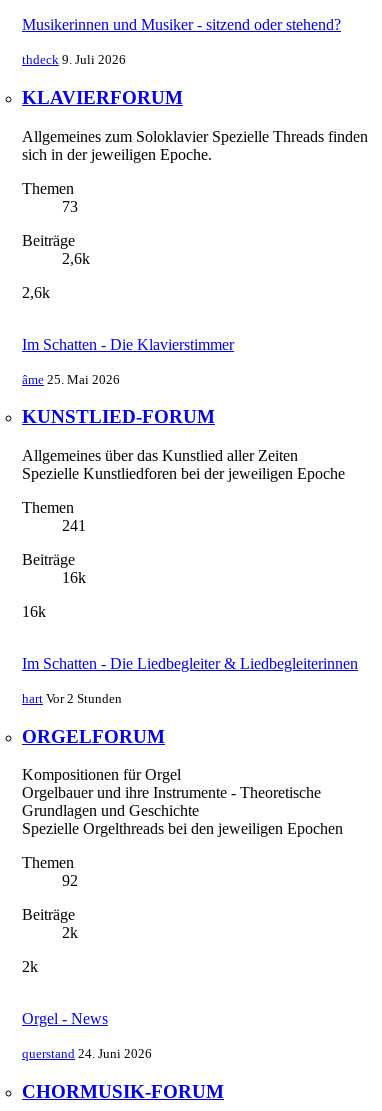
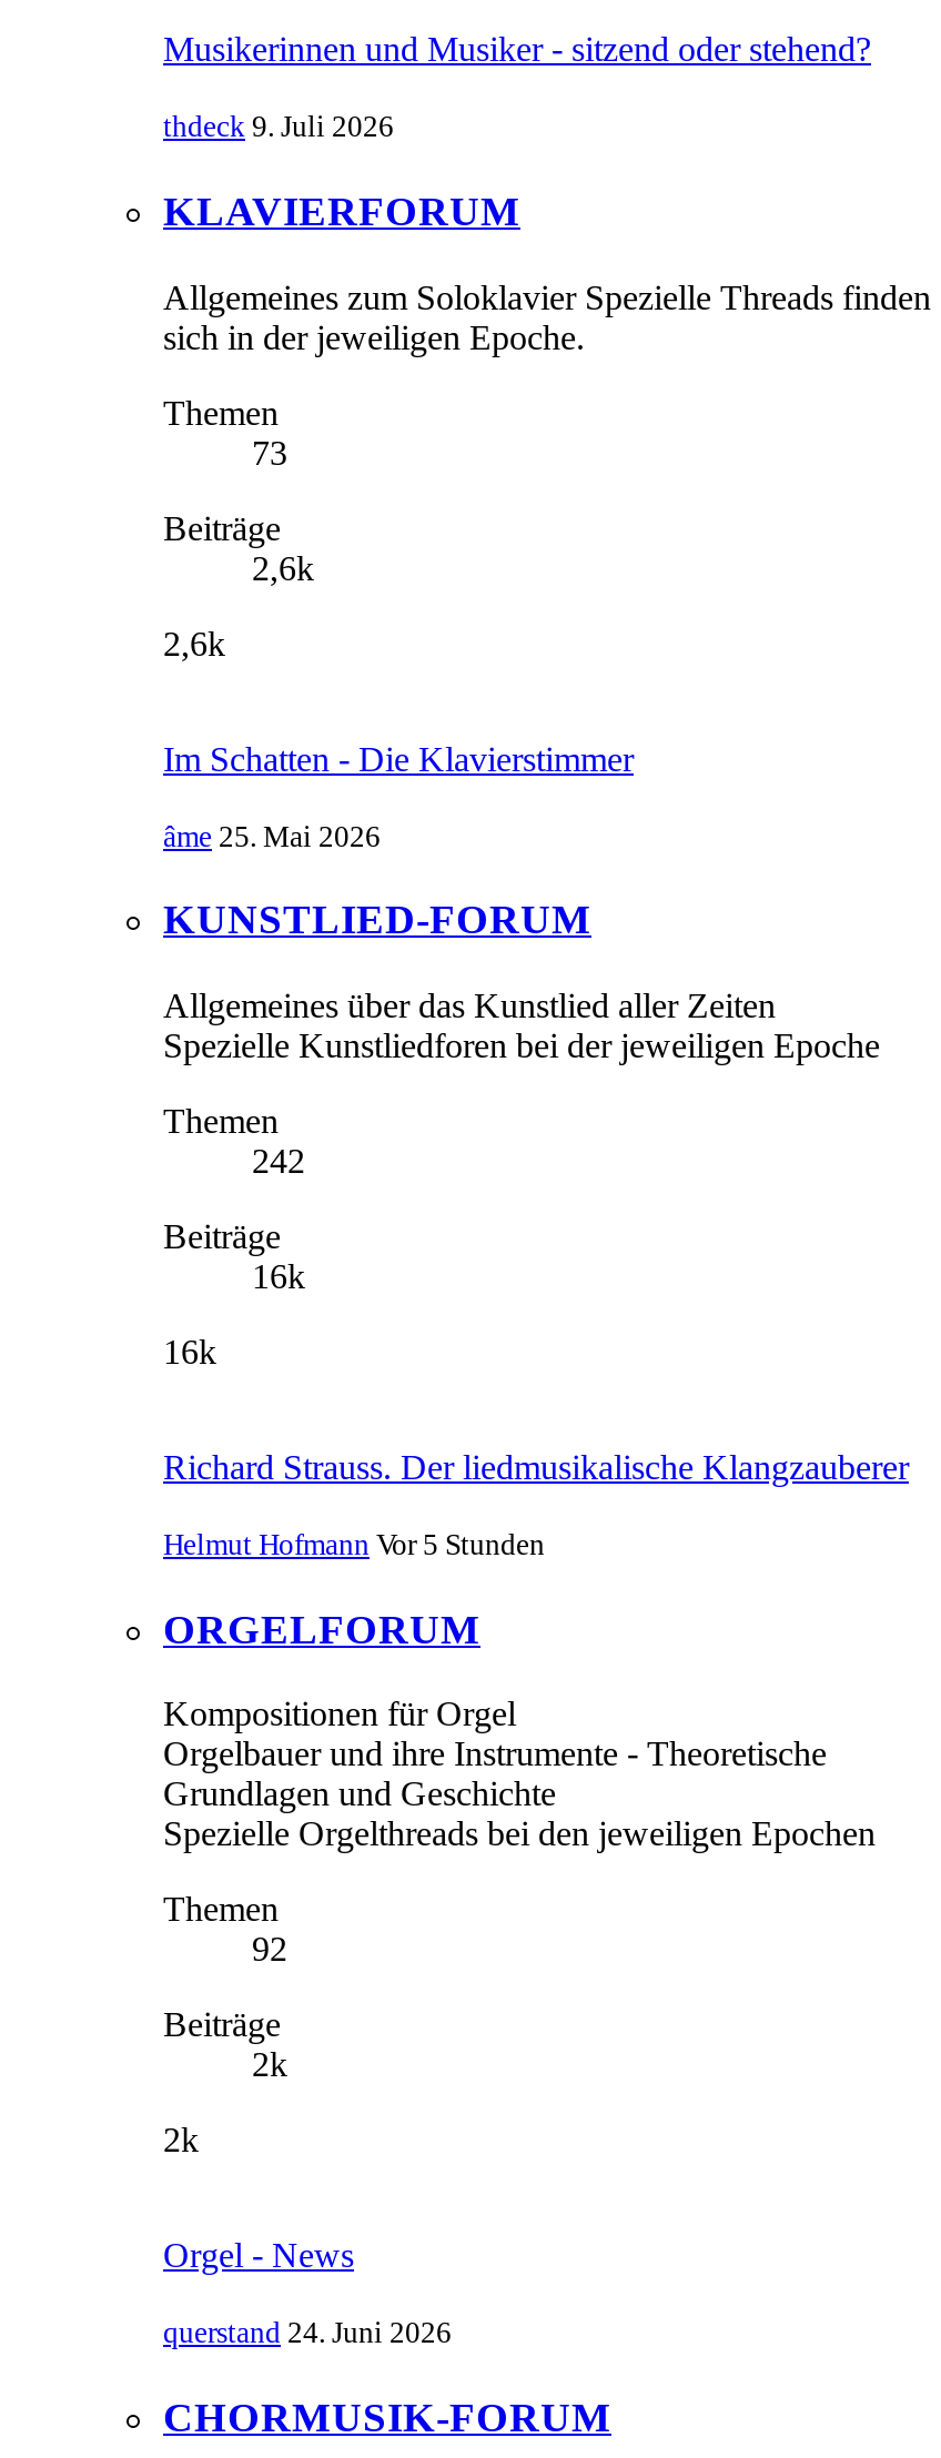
[62,517,86,534] 241 -> [252,1142,305,1179] 242
[22,655,358,672] Im Schatten - Die Liedbegleiter & Liedbegleiterinnen -> [163,1448,909,1486] Richard Strauss. Der liedmusikalische Klangzauberer
[22,691,122,706] hart Vor 2 Stunden -> [163,1528,545,1561] Helmut Hofmann Vor 5 Stunden

